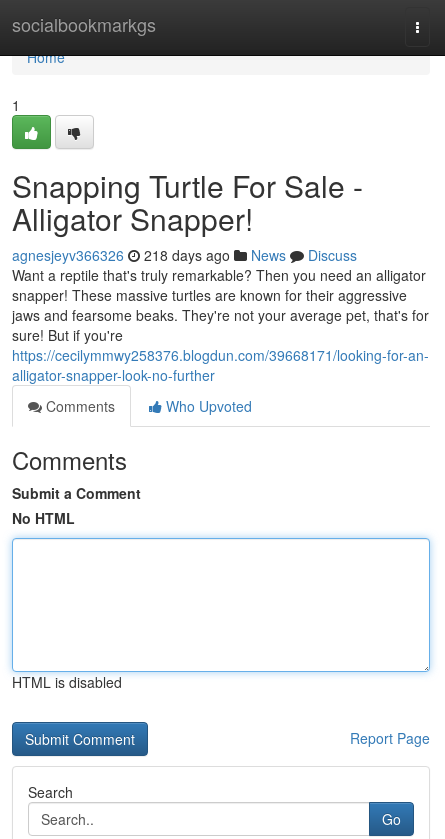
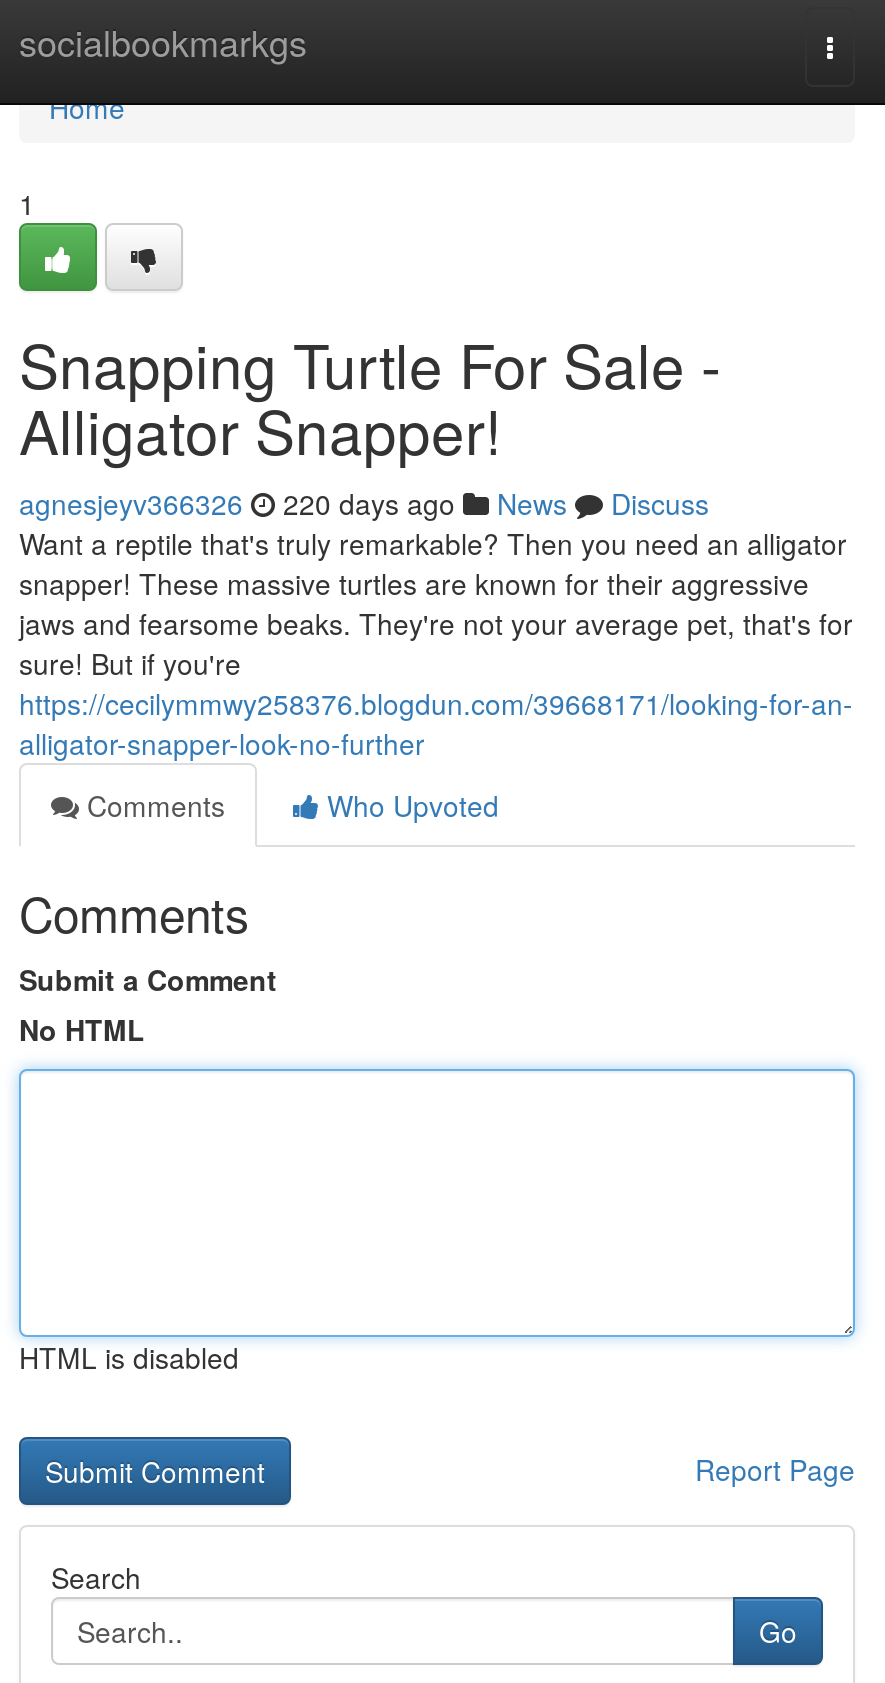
[12,245,357,265] agnesjeyv366326 218 days ago News Discuss -> [19,483,709,523] agnesjeyv366326 220 days ago News Discuss

